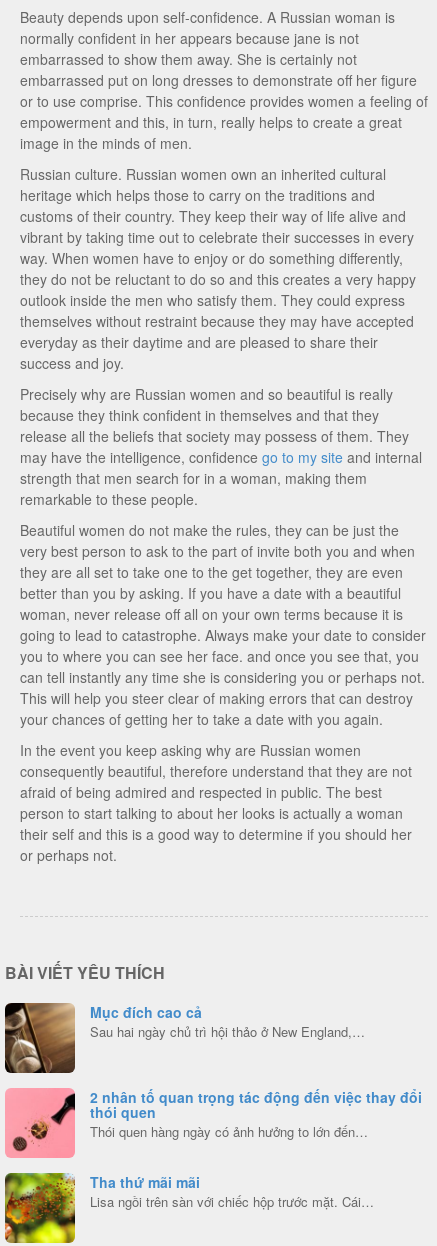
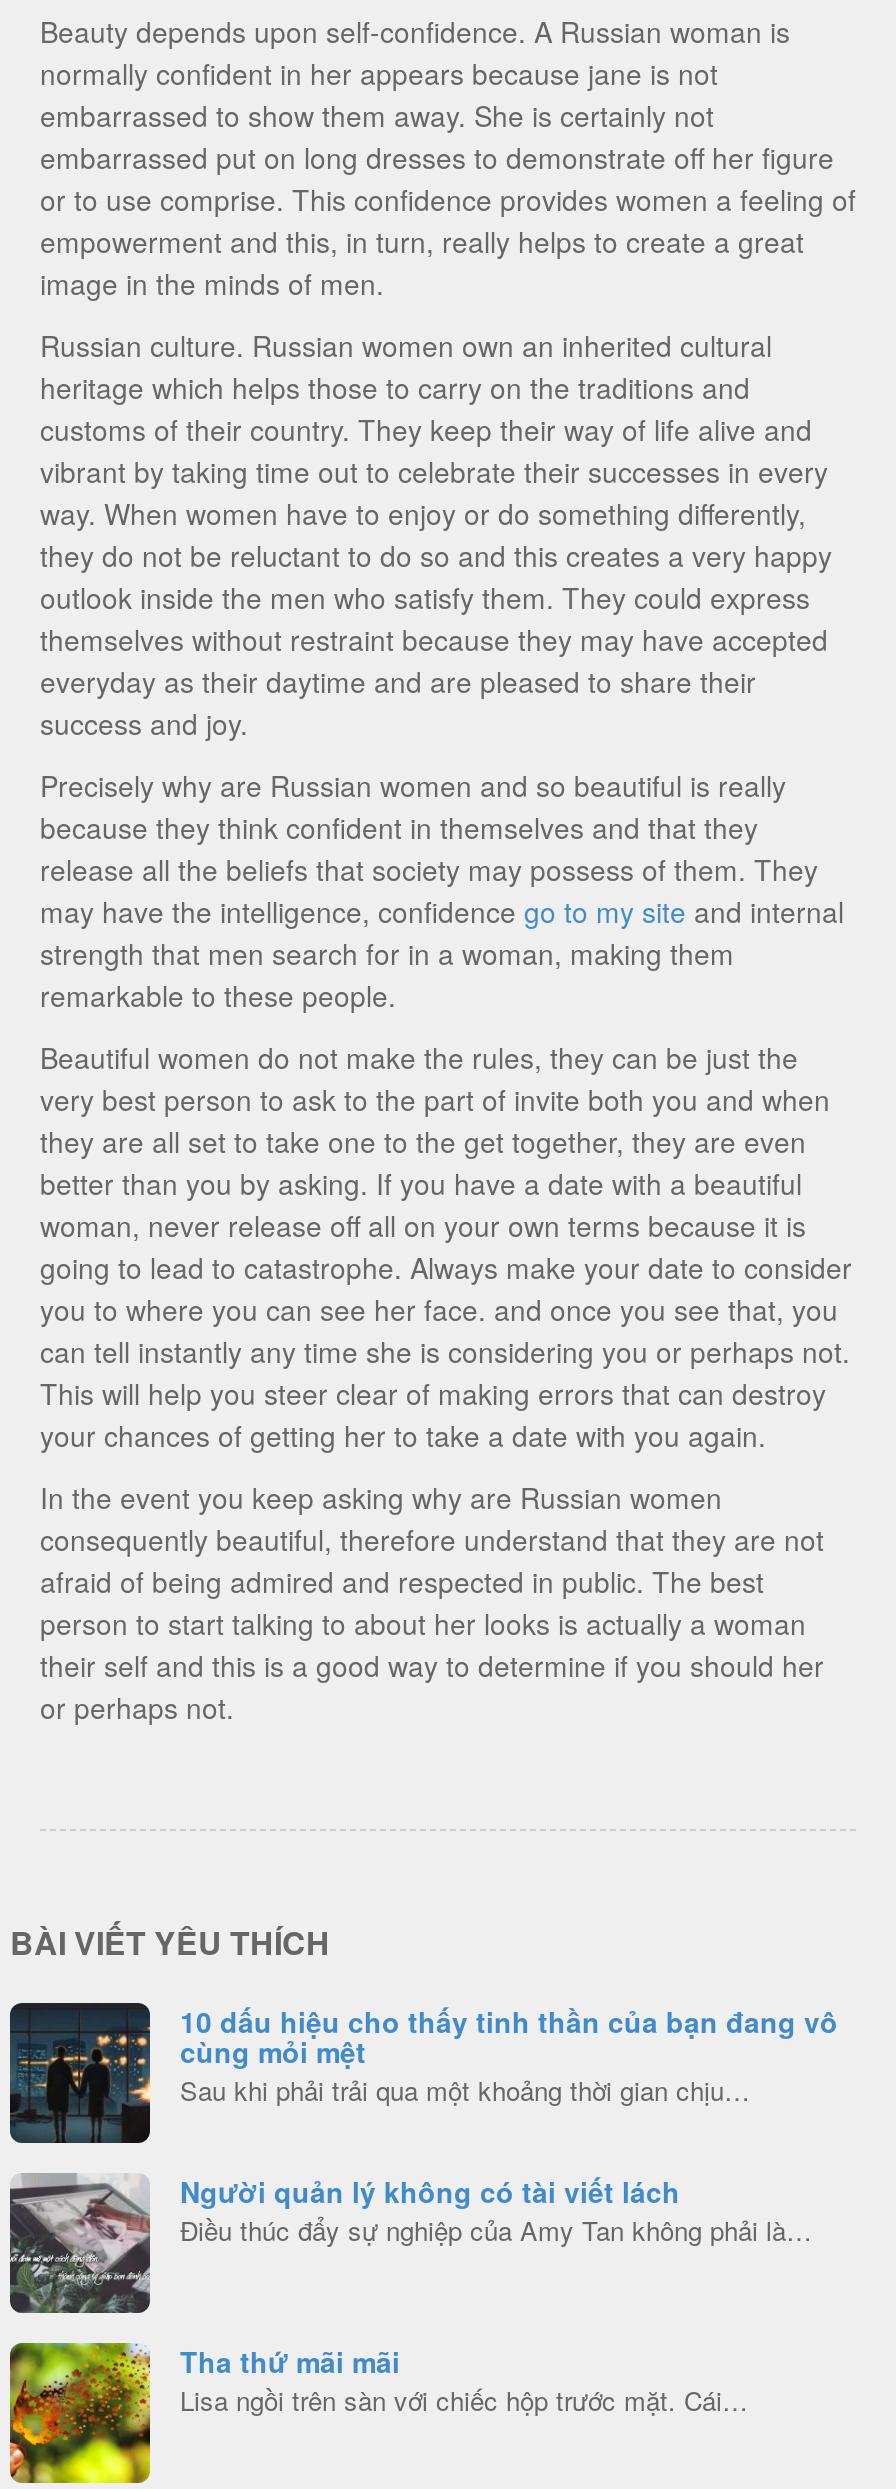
[4,1002,365,1074] [image] | Mục đích cao cả | Sau hai ngày chủ trì hội thảo ở New England,… -> [8,2001,838,2145] [image] | 10 dấu hiệu cho thấy tinh thần của bạn đang vô | cùng mỏi mệt | Sau khi phải trải qua một khoảng thời gian chịu…
[5,1087,422,1158] [image] | 2 nhân tố quan trọng tác động đến việc thay đổi | thói quen | Thói quen hàng ngày có ảnh hưởng to lớn đến… -> [8,2171,812,2315] [image] | Người quản lý không có tài viết lách | Điều thúc đẩy sự nghiệp của Amy Tan không phải là…

